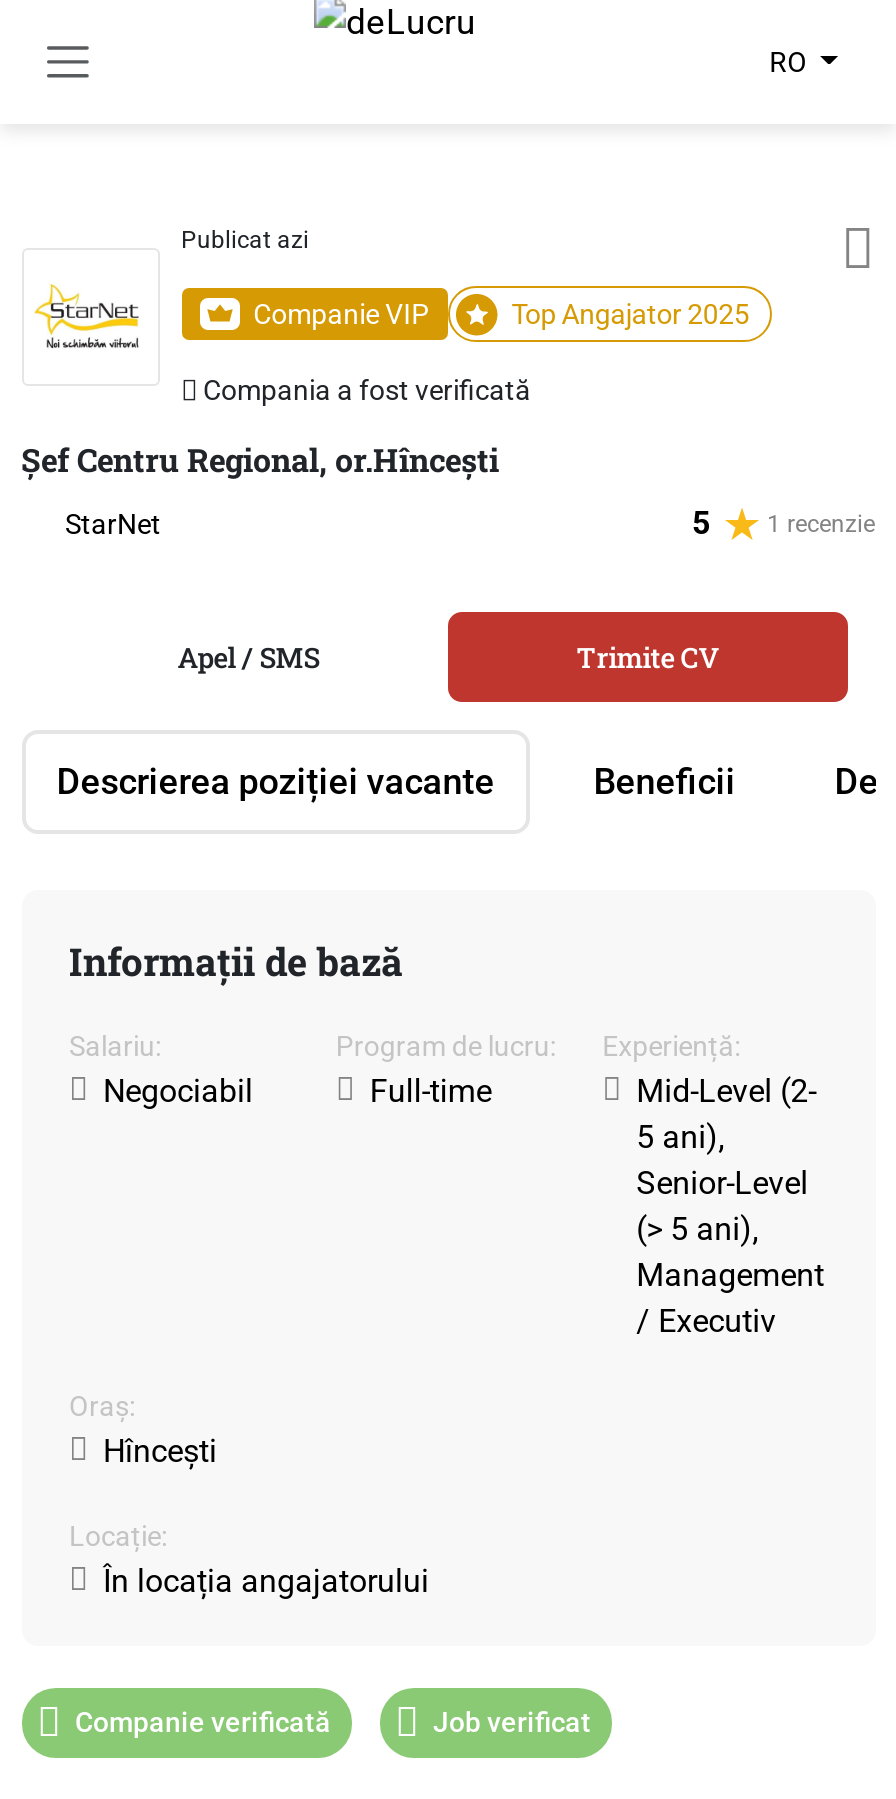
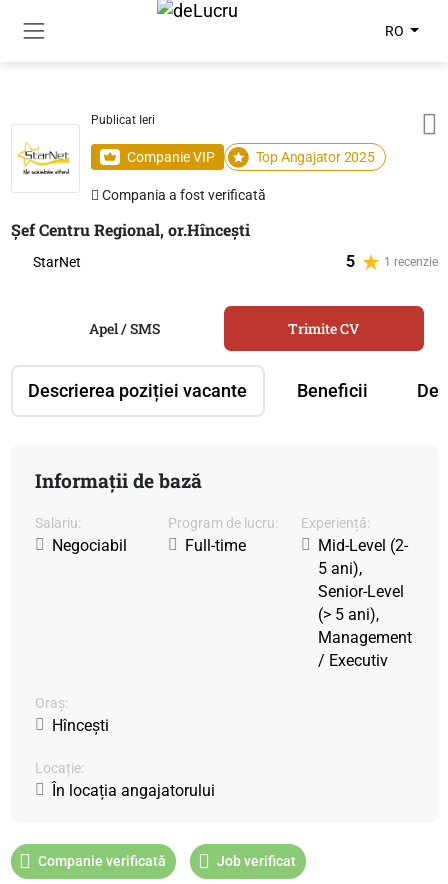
[181,226,309,254] Publicat azi -> [90,113,154,127] Publicat Ieri

